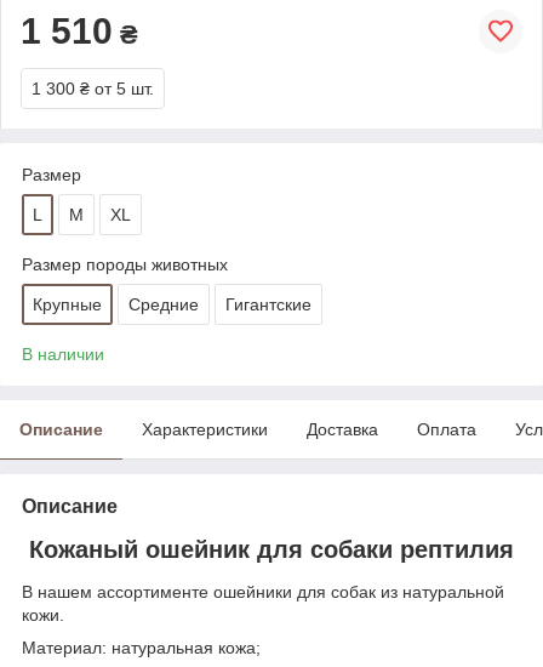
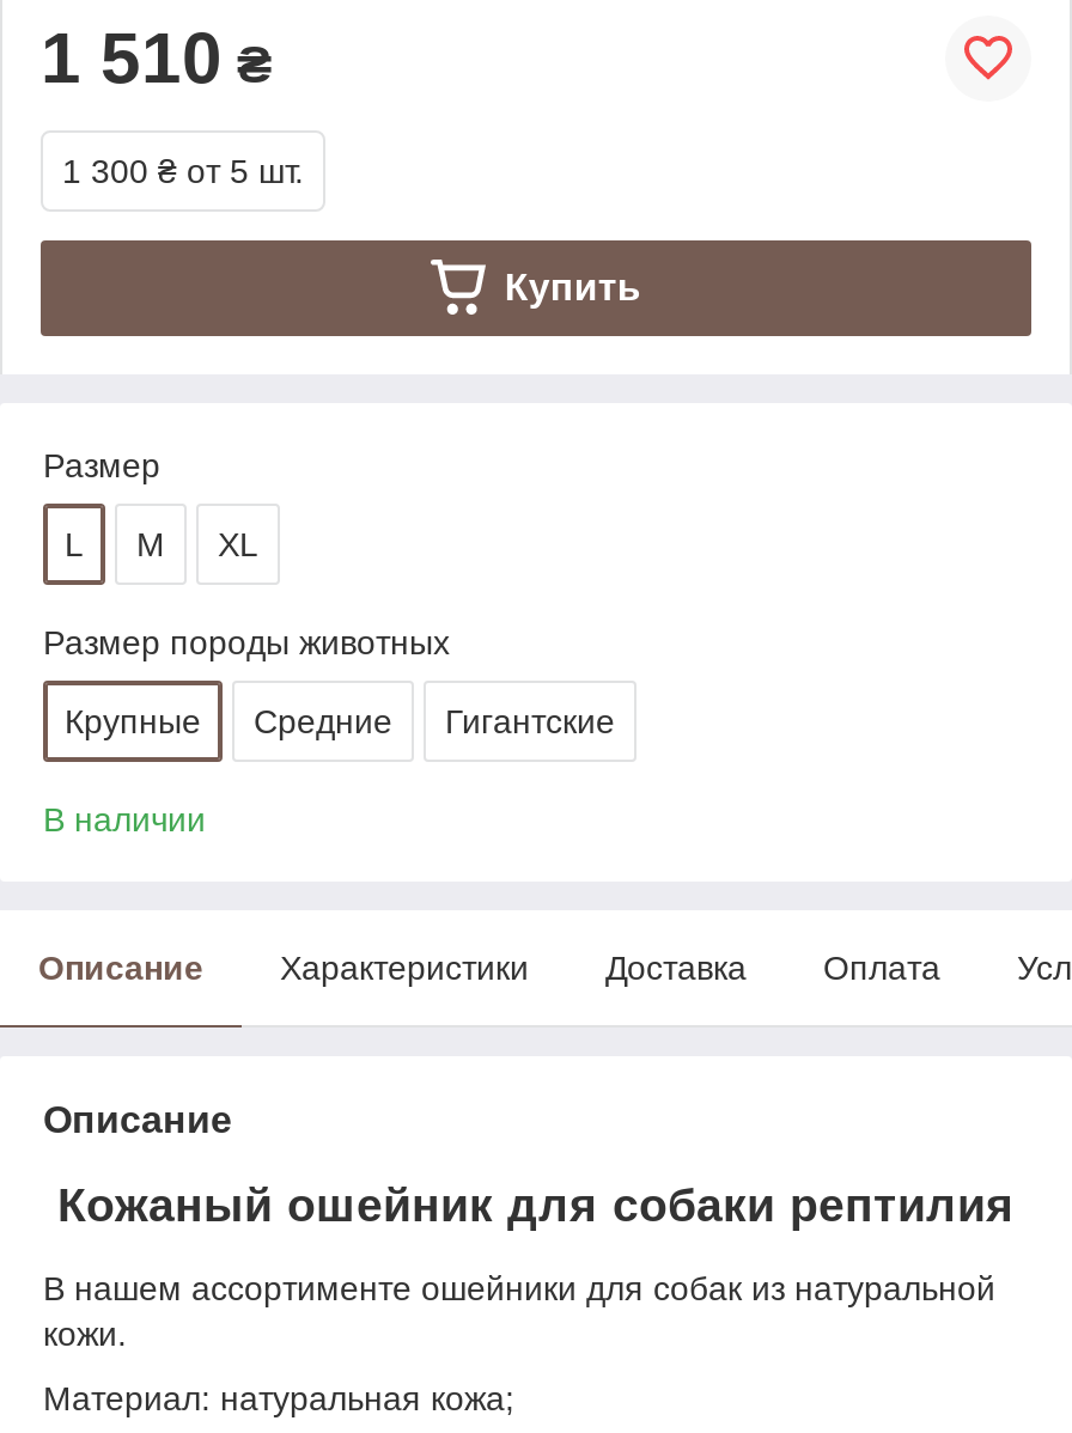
none -> [505,266,641,307] Купить

